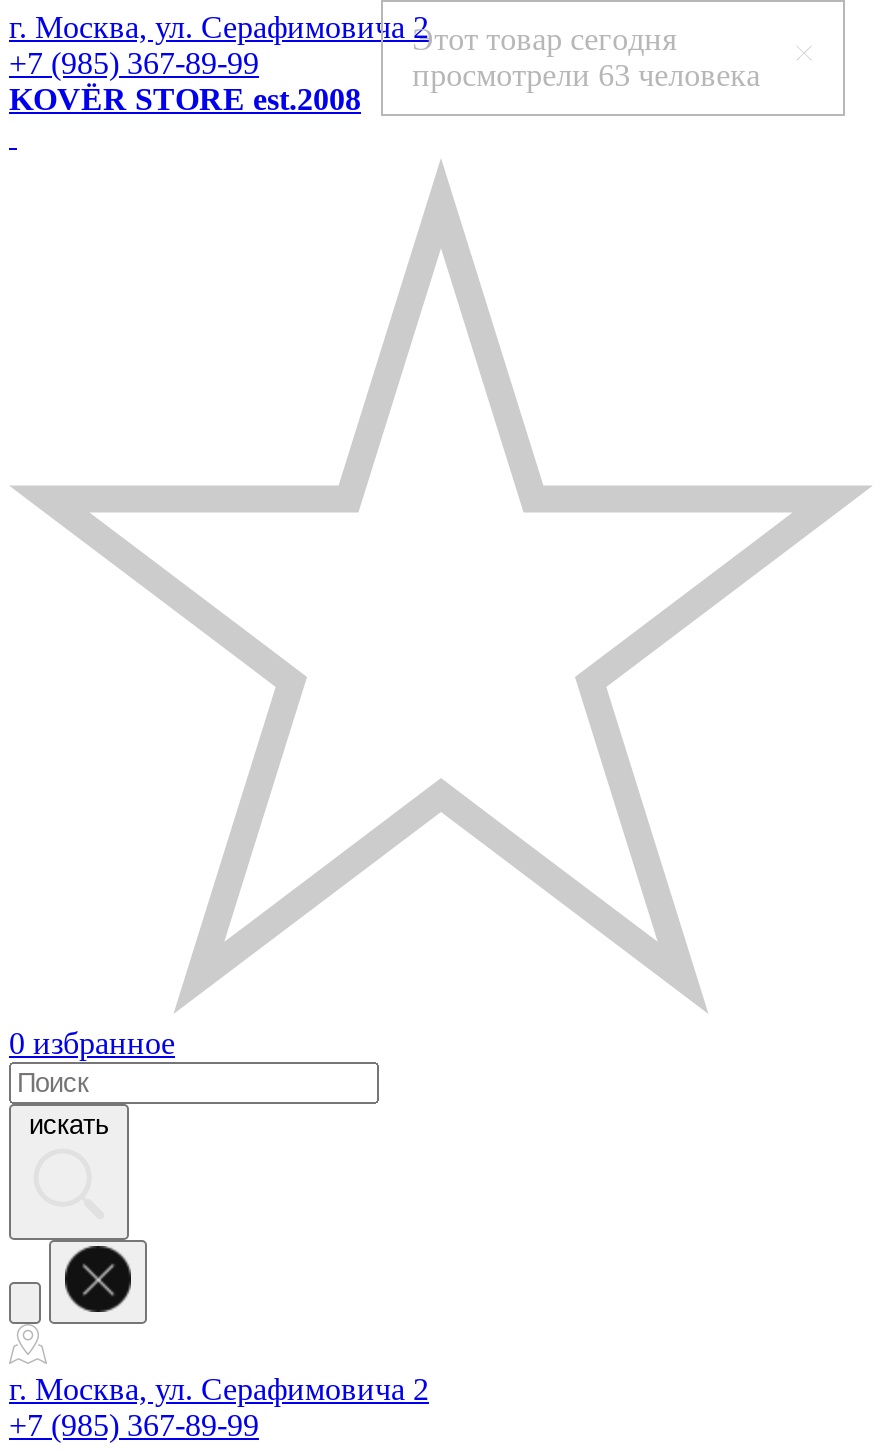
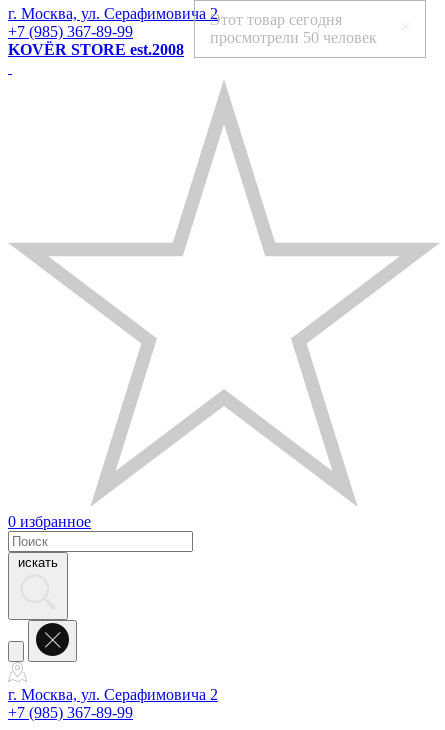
[412,58,760,92] просмотрели 63 человека -> [210,29,377,46] просмотрели 50 человек

